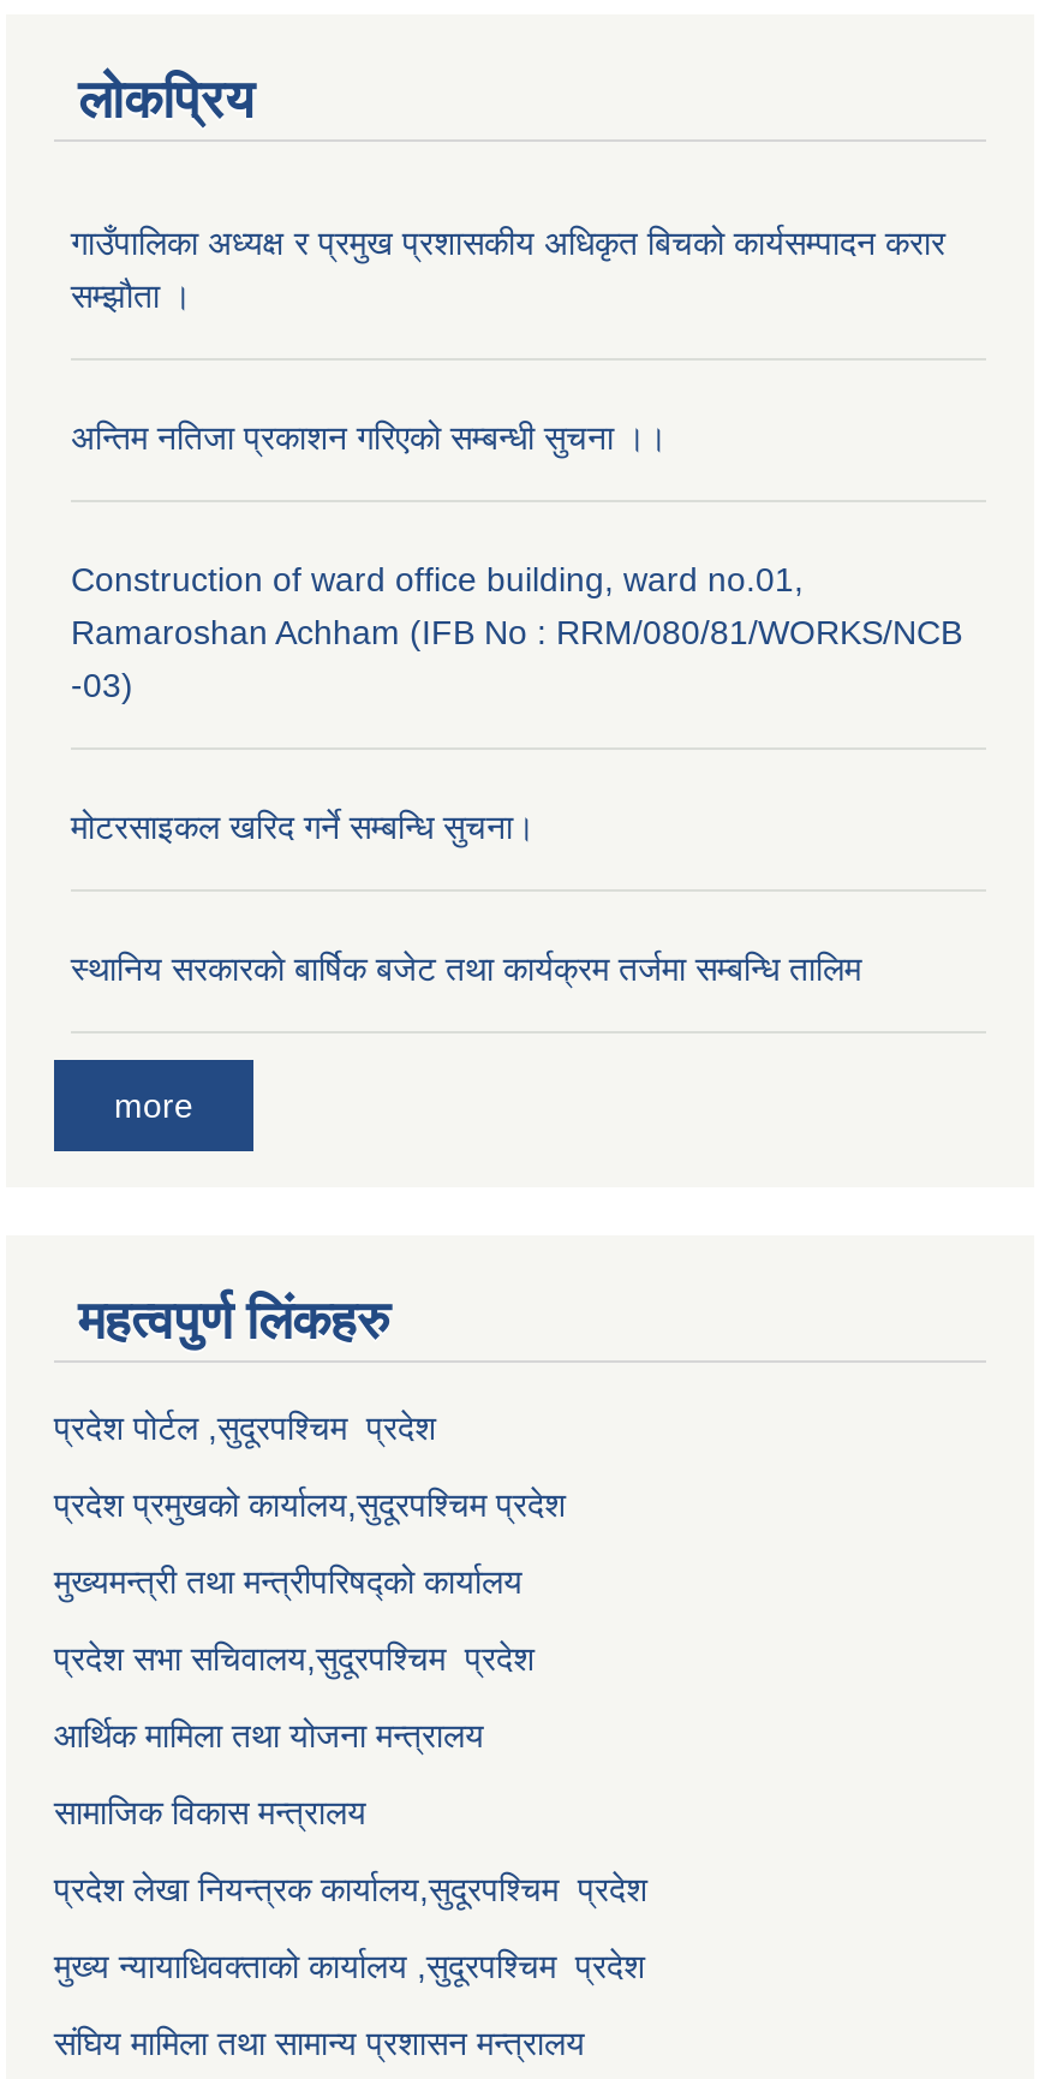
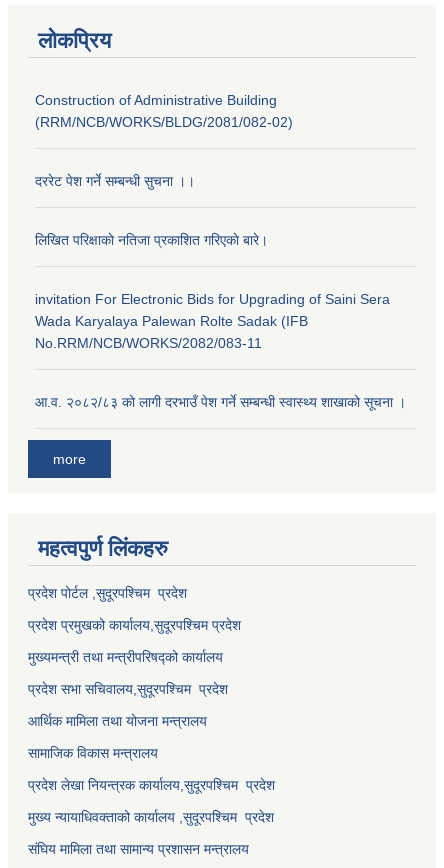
[71,224,945,316] गाउँपालिका अध्यक्ष र प्रमुख प्रशासकीय अधिकृत बिचको कार्यसम्पादन करार | सम्झौता । -> [35,92,293,130] Construction of Administrative Building | (RRM/NCB/WORKS/BLDG/2081/082-02)
[71,419,667,457] अन्तिम नतिजा प्रकाशन गरिएको सम्बन्धी सुचना ।। -> [35,173,195,189] दररेट पेश गर्ने सम्बन्धी सुचना ।।
[71,561,962,705] Construction of ward office building, ward no.01, | Ramaroshan Achham (IFB No : RRM/080/81/WORKS/NCB | -03) -> [35,232,268,248] लिखित परिक्षाकाे नतिजा प्रकाशित गरिएकाे बारे।
[71,808,535,847] मोटरसाइकल खरिद गर्ने सम्बन्धि सुचना। -> [35,291,390,351] invitation For Electronic Bids for Upgrading of Saini Sera | Wada Karyalaya Palewan Rolte Sadak (IFB | No.RRM/NCB/WORKS/2082/083-11
[71,950,861,989] स्थानिय सरकारकाे बार्षिक बजेट तथा कार्यक्रम तर्जमा सम्बन्धि तालिम -> [35,394,406,410] आ.व. २०८२/८३ को लागी दरभाउँ पेश गर्ने सम्बन्धी स्वास्थ्य शाखाको सूचना ।

